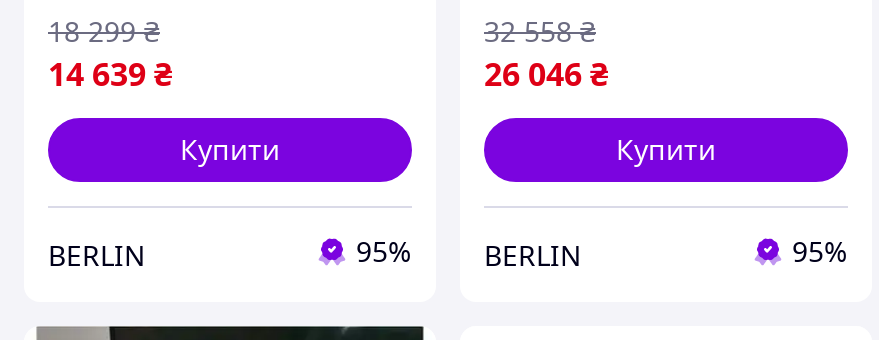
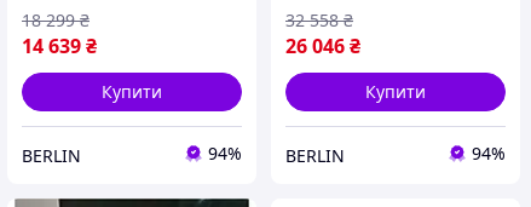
[356,232,582,273] 95% BERLIN -> [208,142,345,167] 94% BERLIN
[792,232,848,270] 95% -> [472,142,506,165] 94%

